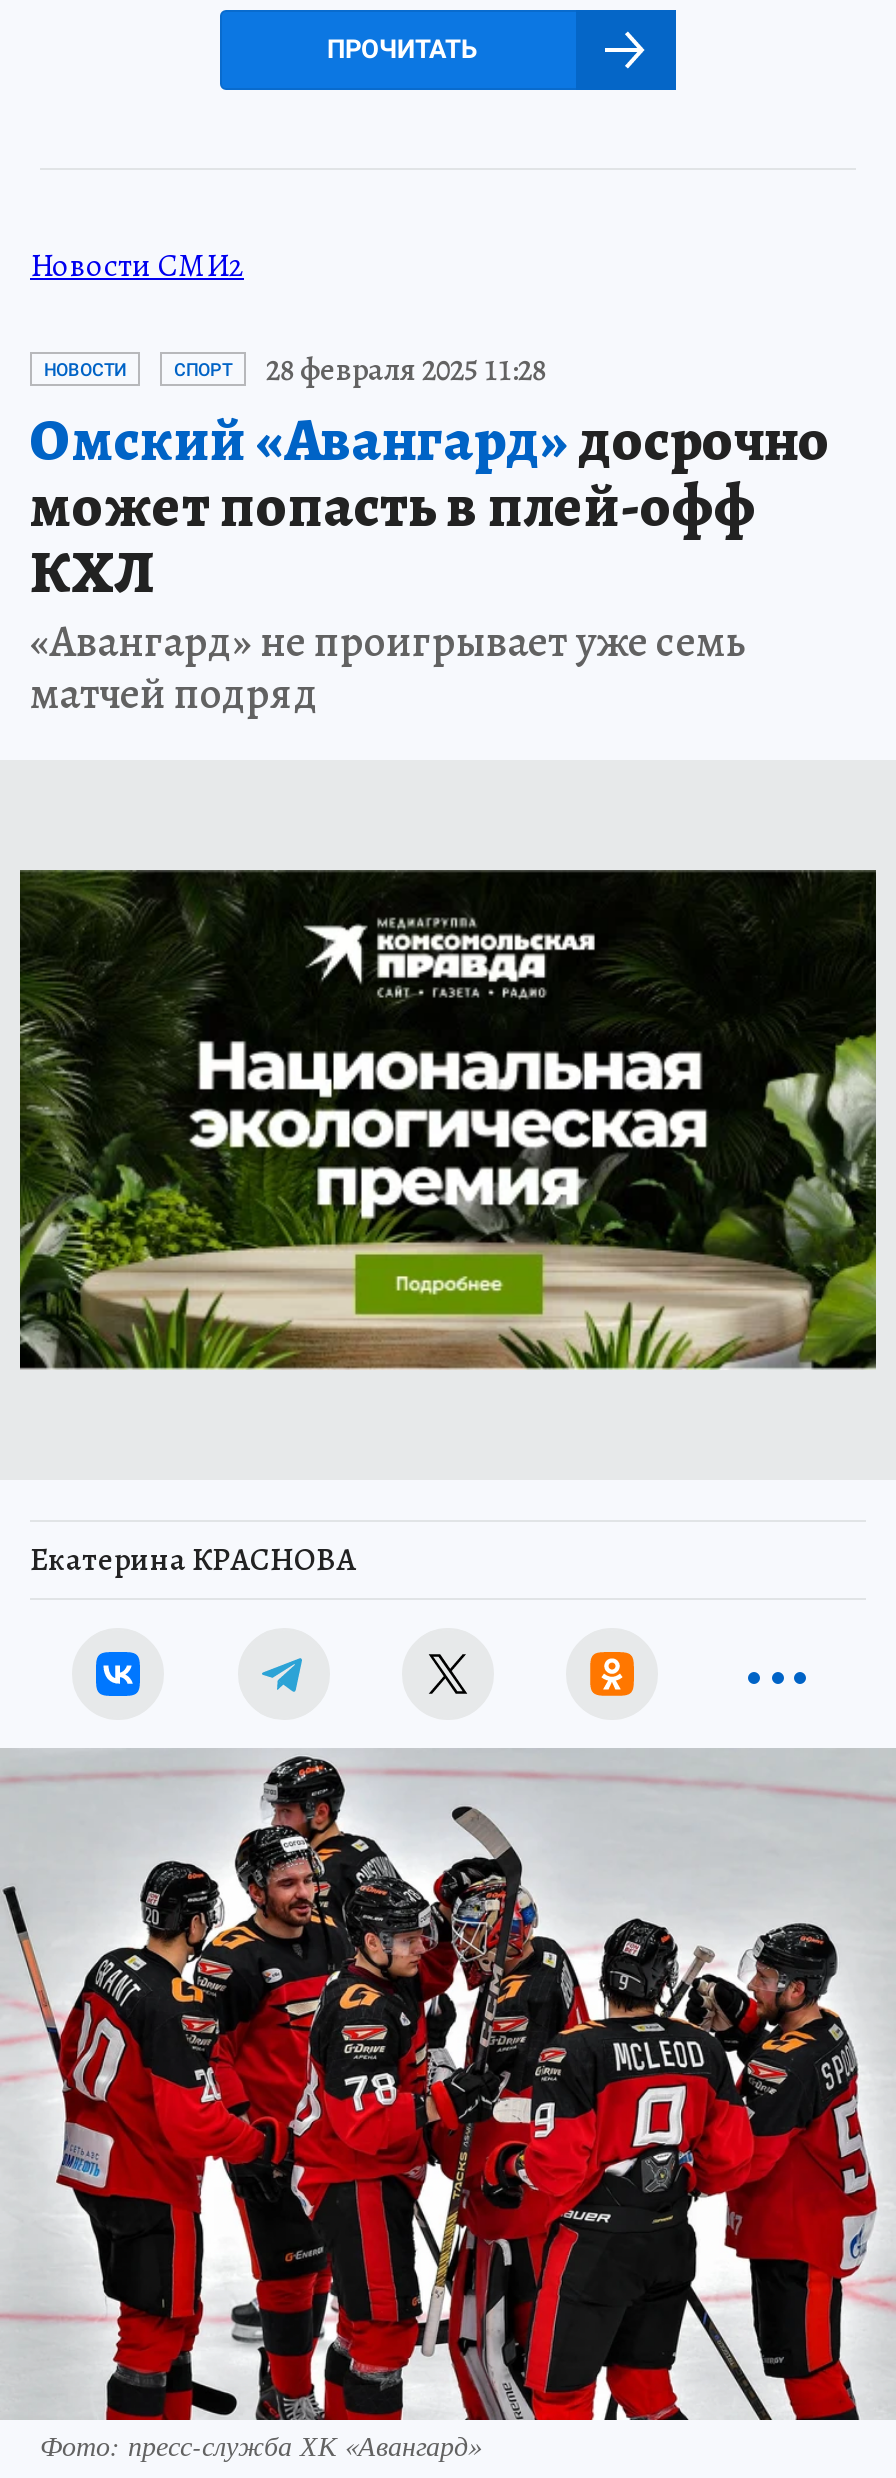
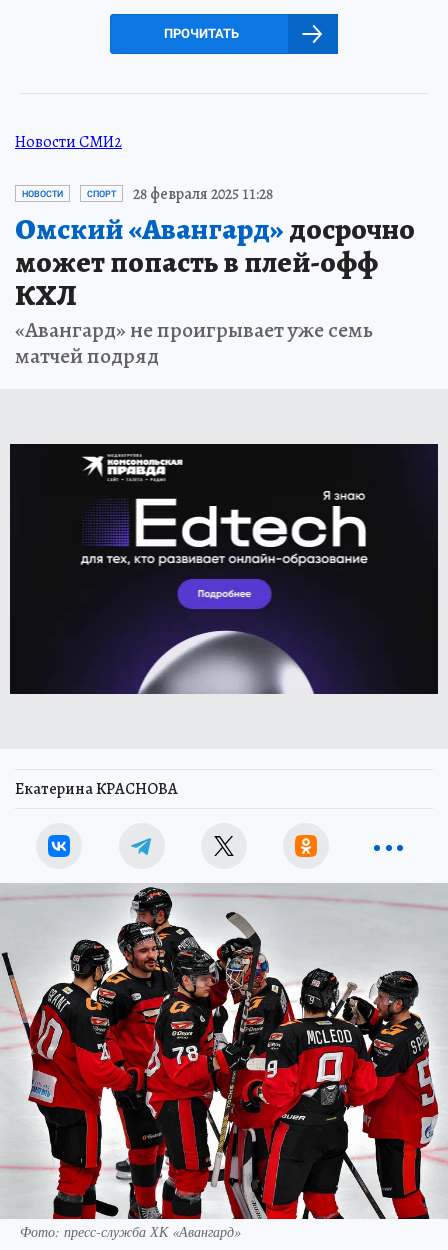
[18,870,878,1372] [image] -> [9,444,439,695] [image]

